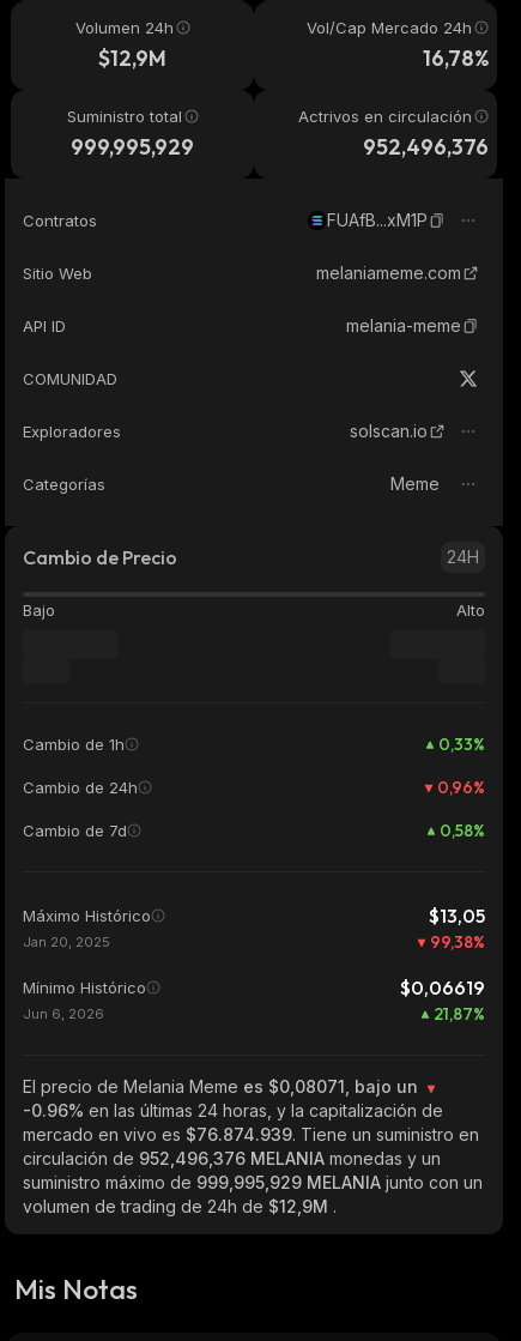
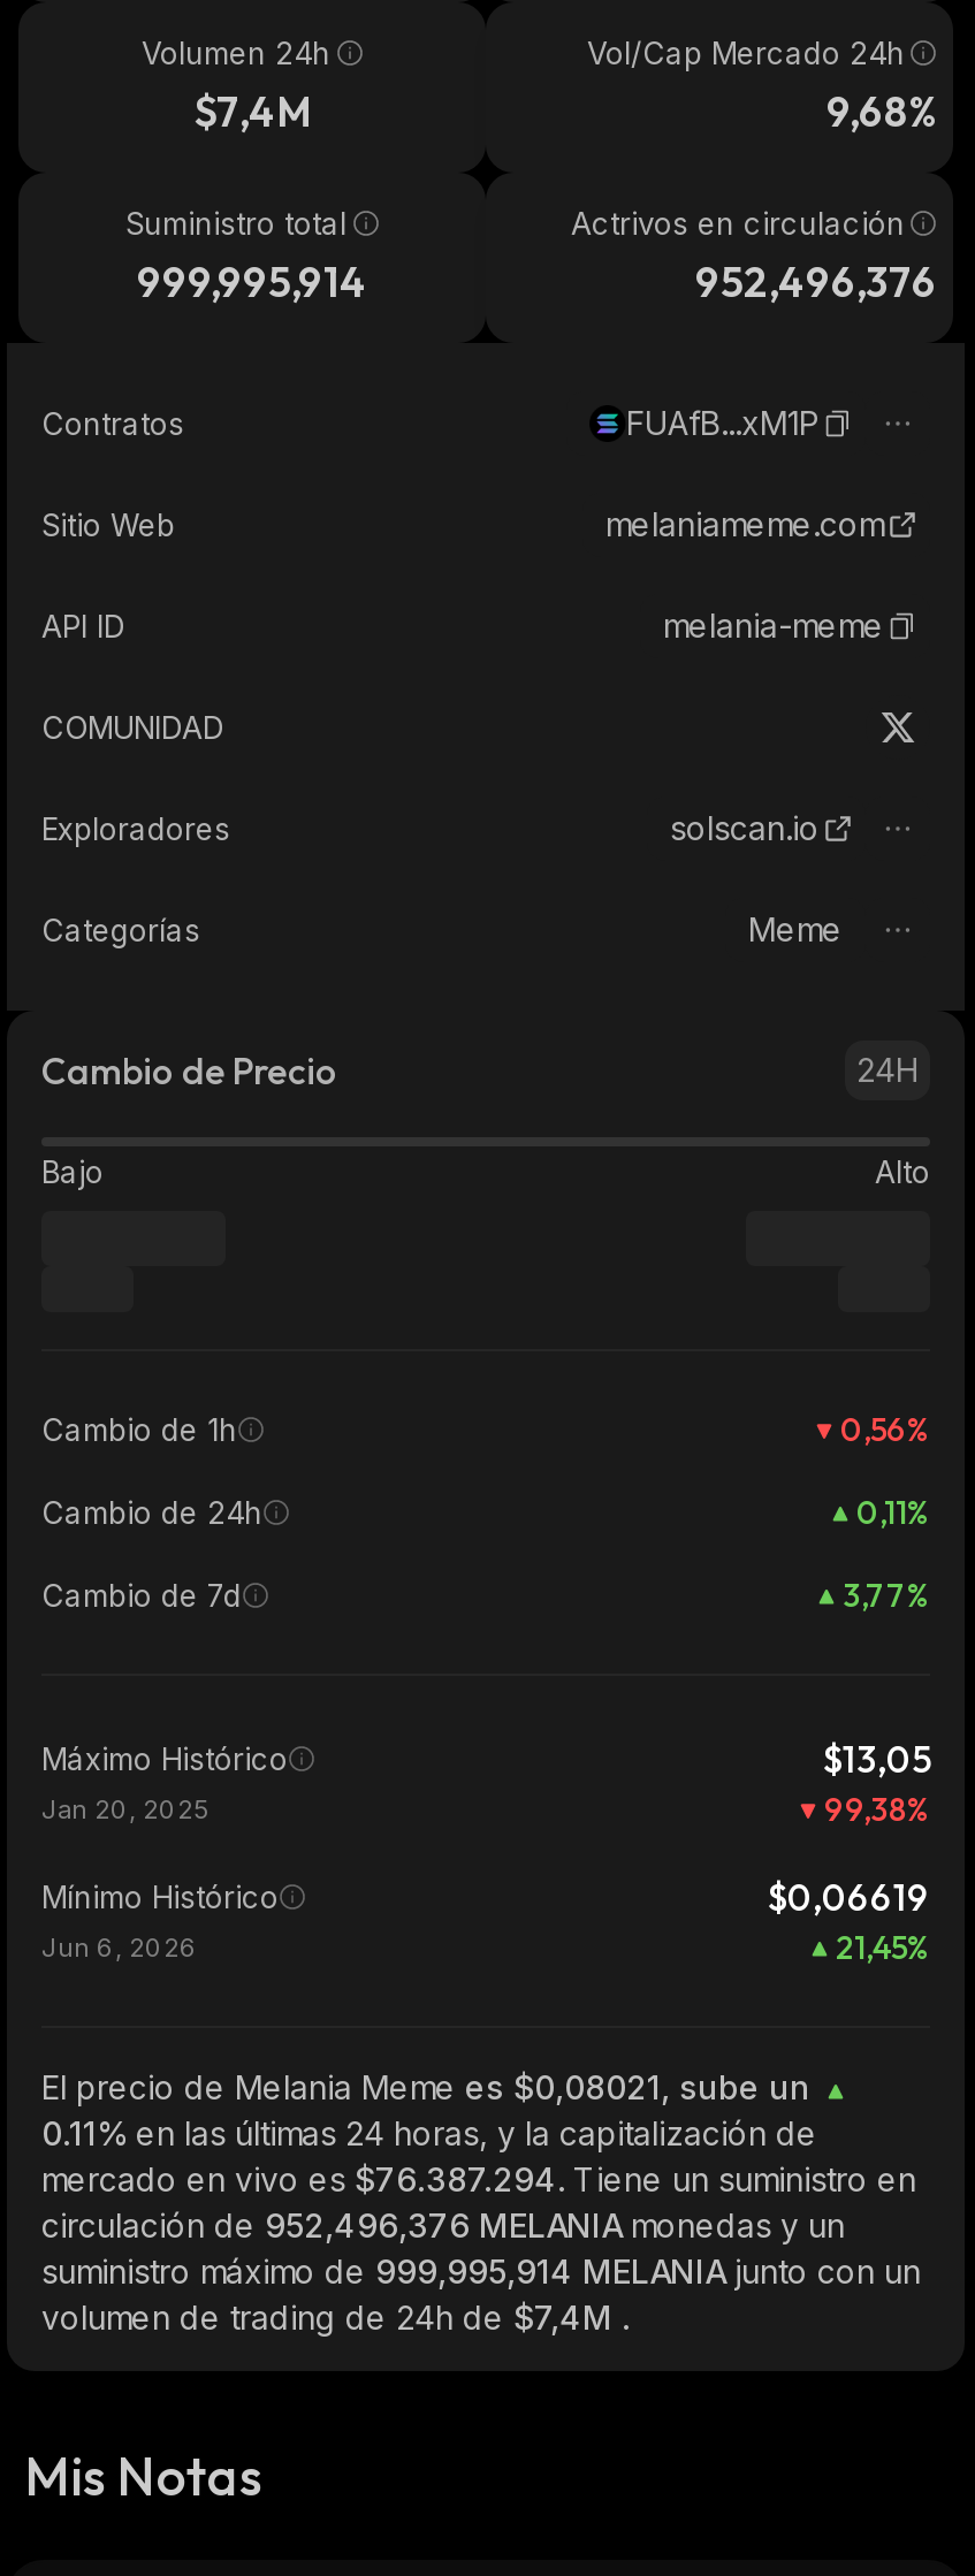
[98,44,166,72] $12,9M -> [193,85,311,138] $7,4M
[423,44,489,72] 16,78% -> [827,85,937,138] 9,68%
[71,133,194,161] 999,995,929 -> [137,256,367,308] 999,995,914
[438,733,485,755] 0,33% -> [840,1409,930,1450] 0,56%
[437,777,485,798] 0,96% -> [856,1492,930,1533] 0,11%
[440,820,485,841] 0,58% -> [843,1575,930,1616] 3,77%
[434,1003,485,1025] 21,87% -> [836,1927,930,1968] 21,45%
[23,1076,423,1097] El precio de Melania Meme es $0,08071, bajo un -> [41,2067,820,2106] El precio de Melania Meme es $0,08021, sube un
[23,1100,443,1120] -0.96% en las últimas 24 horas, y la capitalización de -> [41,2113,817,2152] 0.11% en las últimas 24 horas, y la capitalización de
[23,1124,479,1144] mercado en vivo es $76.874.939. Tiene un suministro en -> [41,2159,916,2198] mercado en vivo es $76.387.294. Tiene un suministro en
[23,1172,483,1192] suministro máximo de 999,995,929 MELANIA junto con un -> [41,2251,921,2291] suministro máximo de 999,995,914 MELANIA junto con un
[23,1196,337,1216] volumen de trading de 24h de $12,9M. -> [41,2297,629,2337] volumen de trading de 24h de $7,4M.

